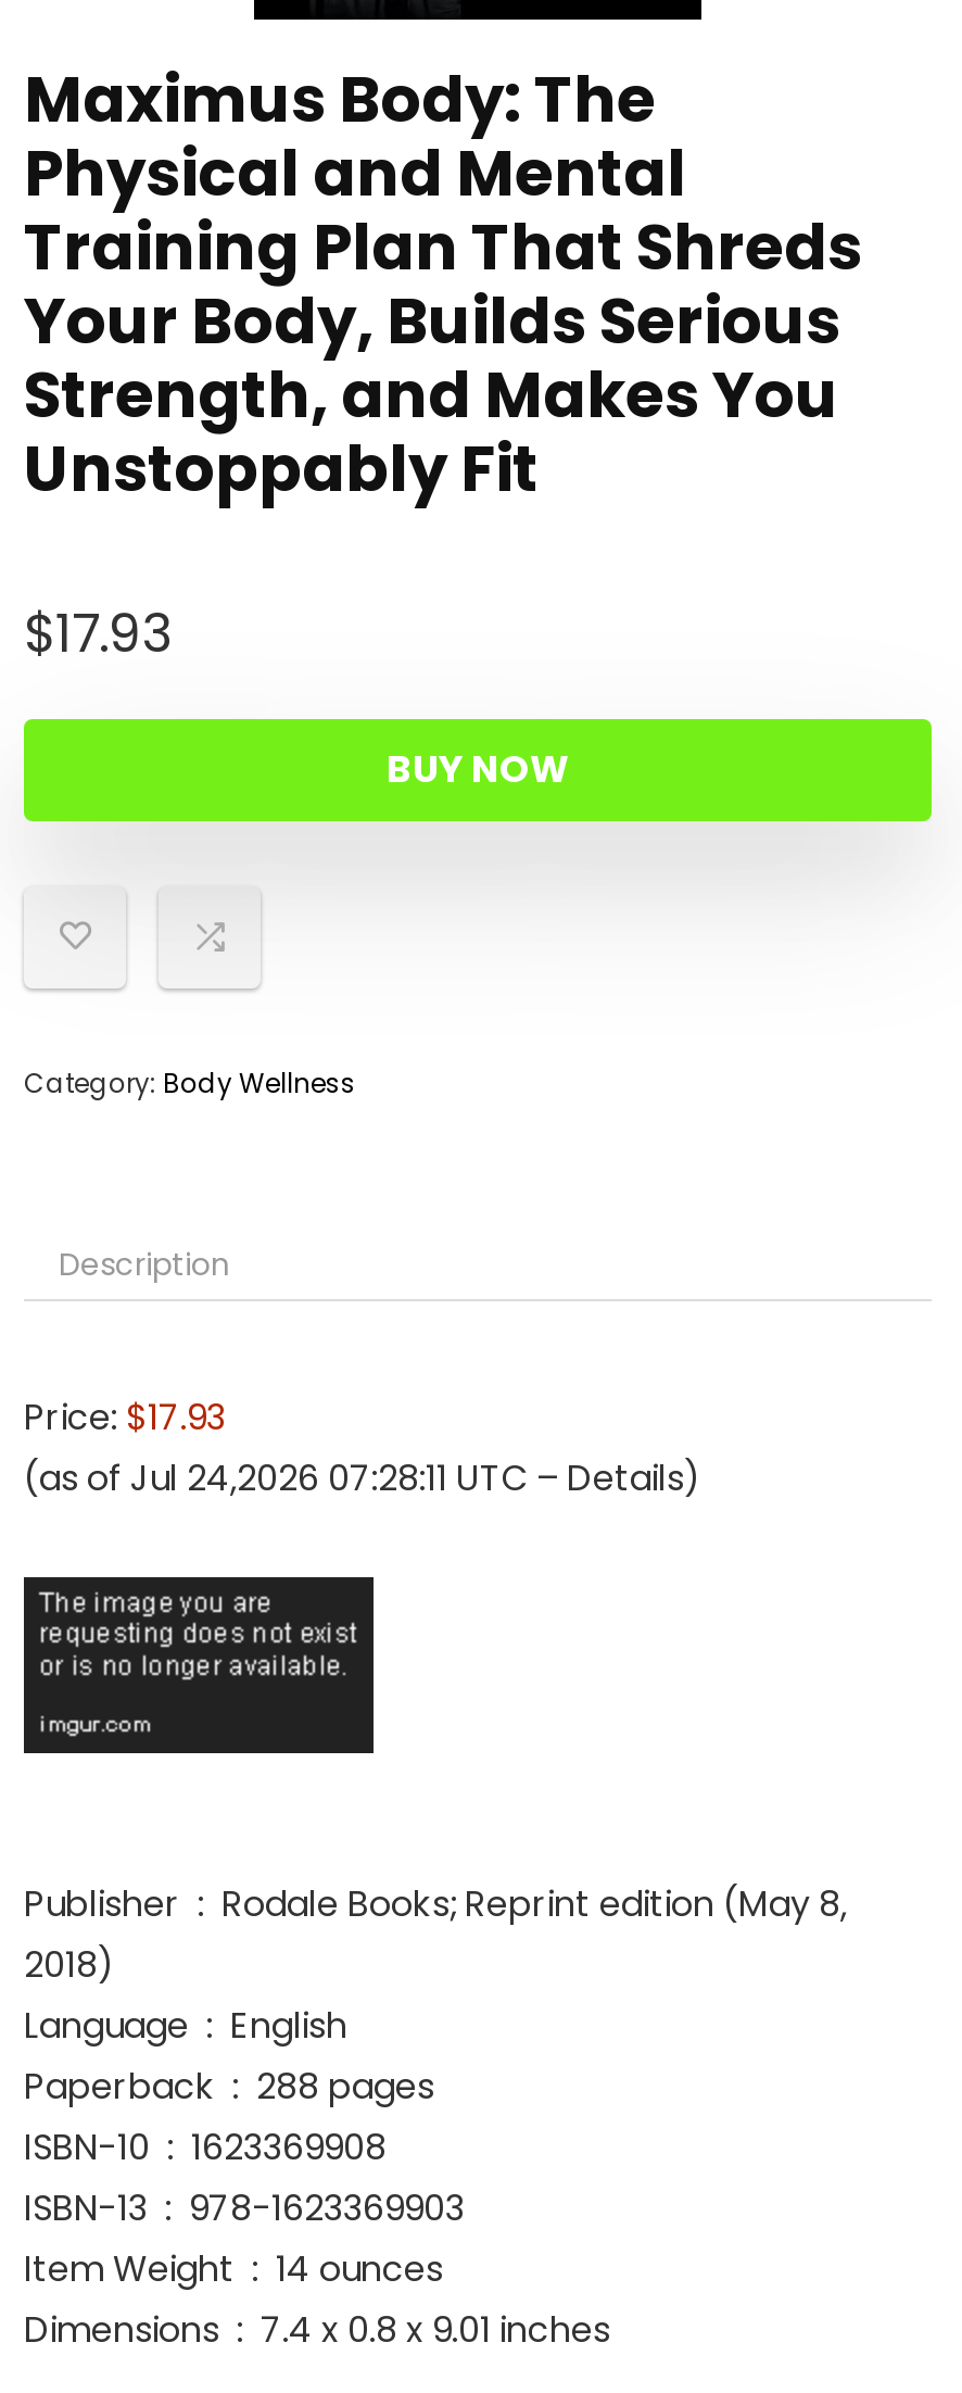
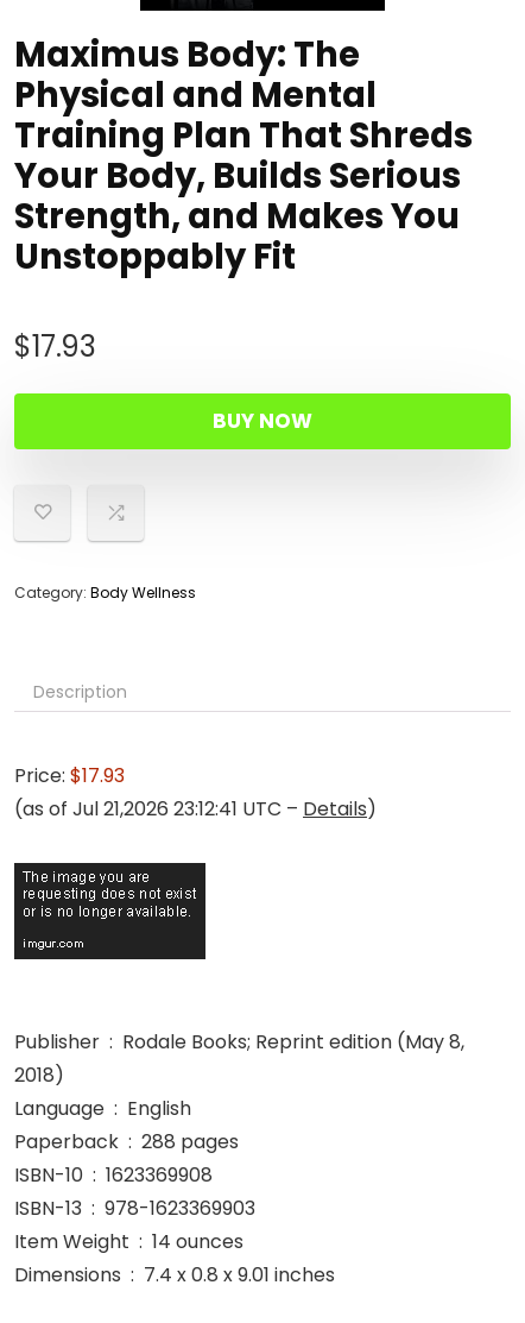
[24,1453,701,1503] (as of Jul 24,2026 07:28:11 UTC – Details) -> [14,795,377,823] (as of Jul 21,2026 23:12:41 UTC – Details)

